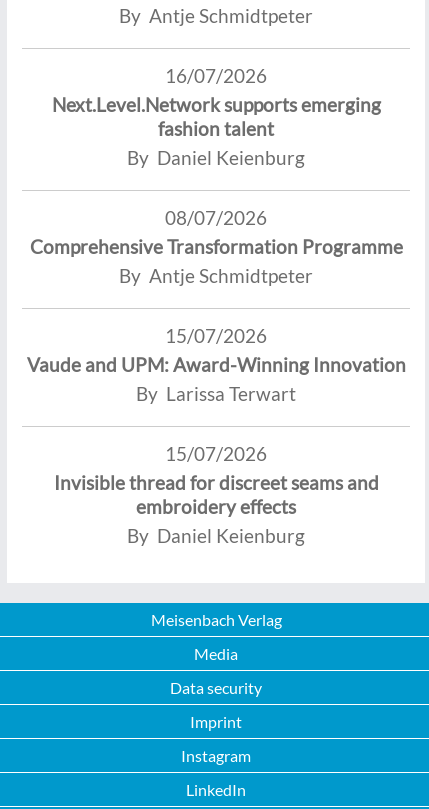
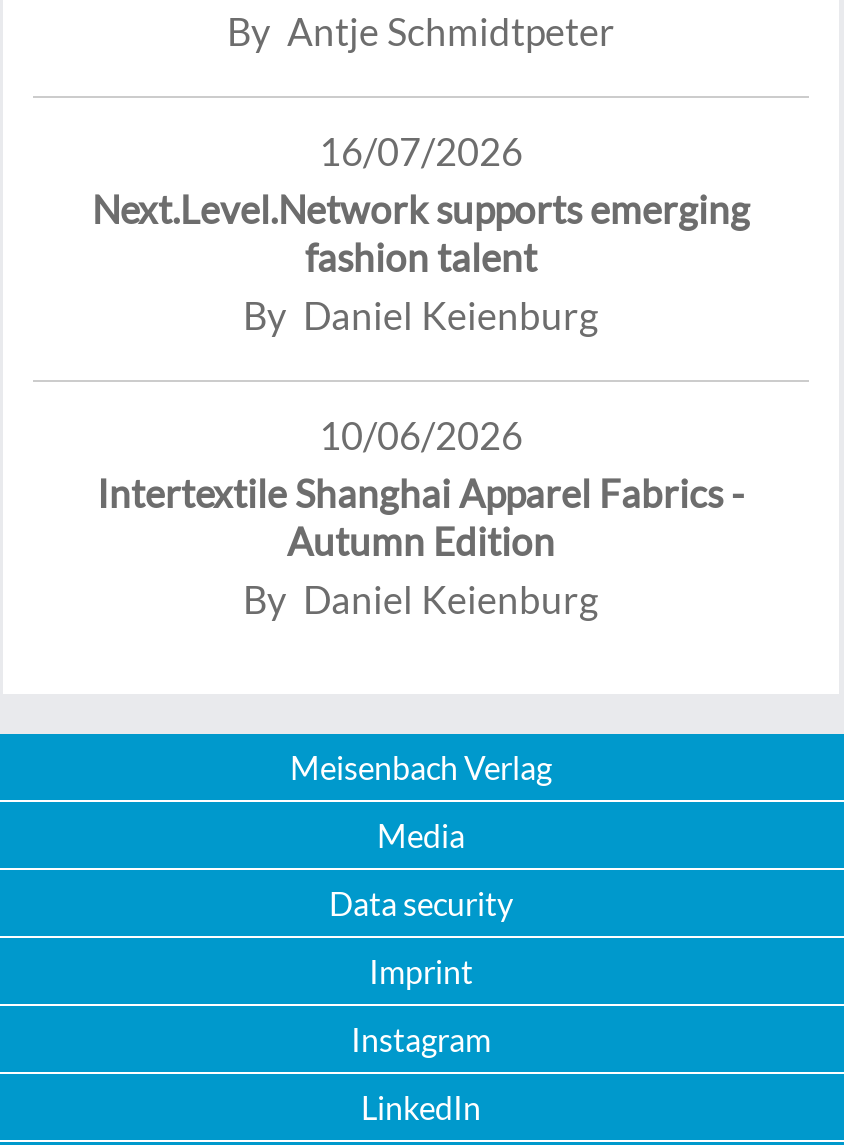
[26,206,405,518] 08/07/2026 | Comprehensive Transformation Programme | By Antje Schmidtpeter | 15/07/2026 | Vaude and UPM: Award-Winning Innovation | By Larissa Terwart | 15/07/2026 | Invisible thread for discreet seams and | embroidery effects -> [97,412,745,564] 10/06/2026 | Intertextile Shanghai Apparel Fabrics - | Autumn Edition

